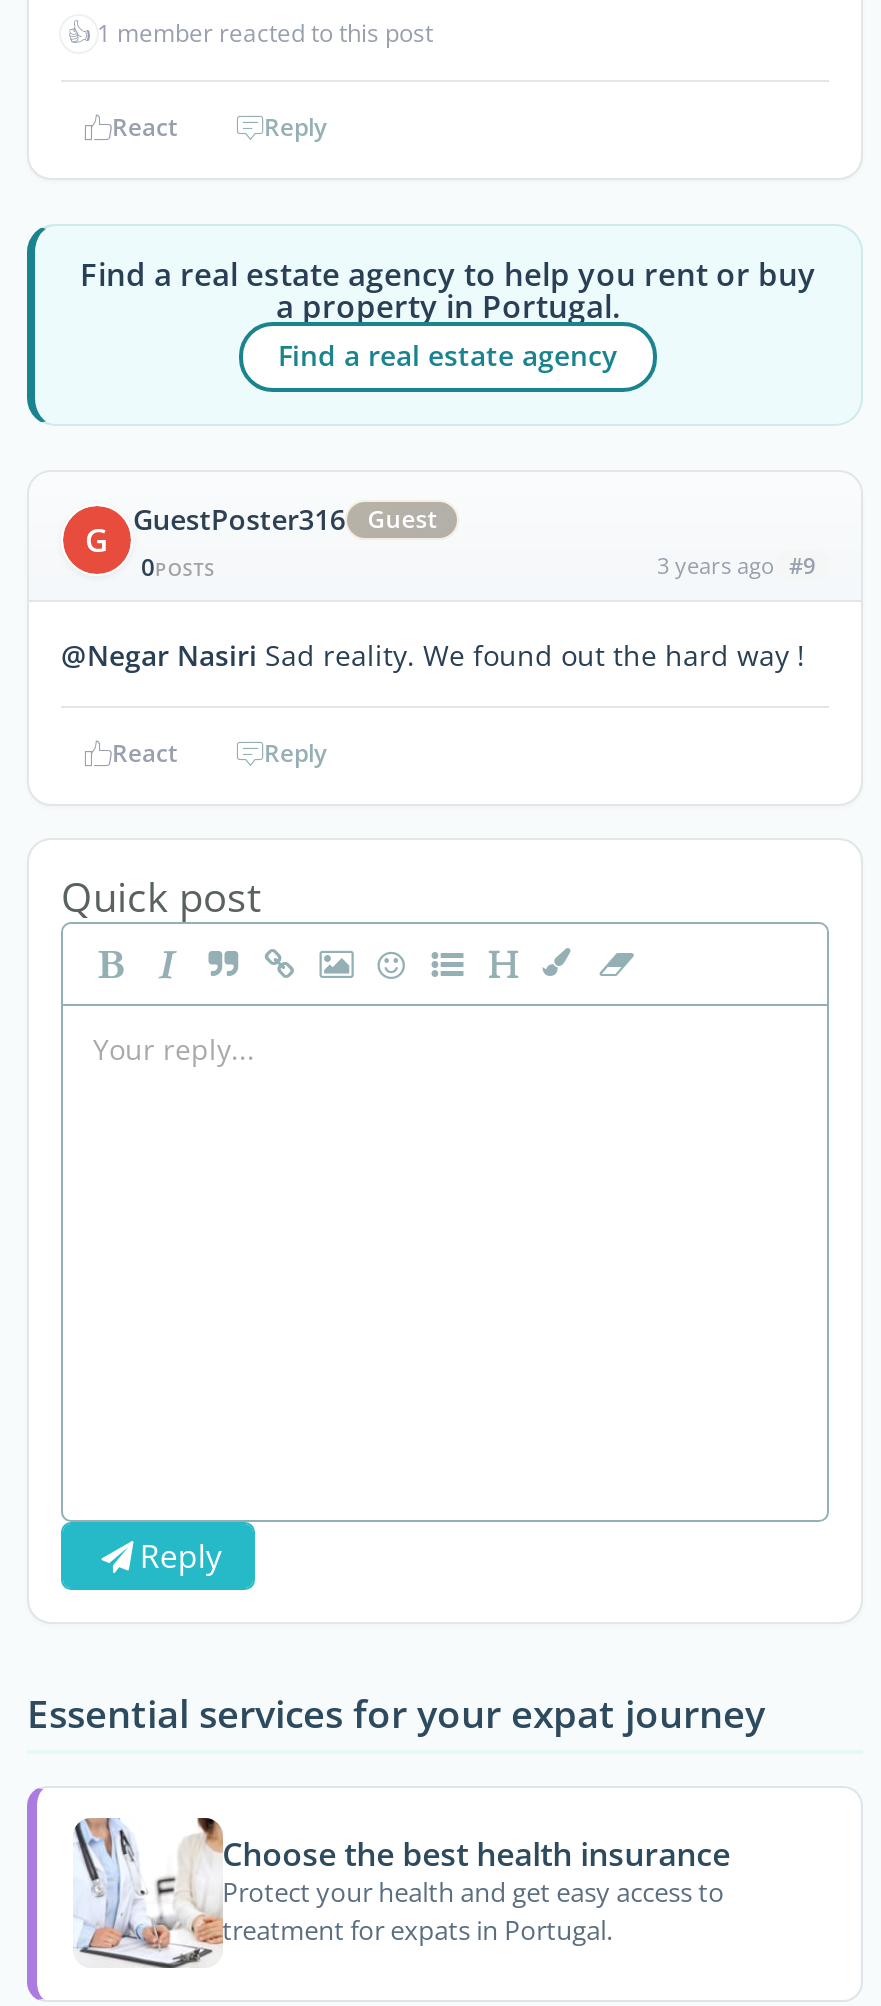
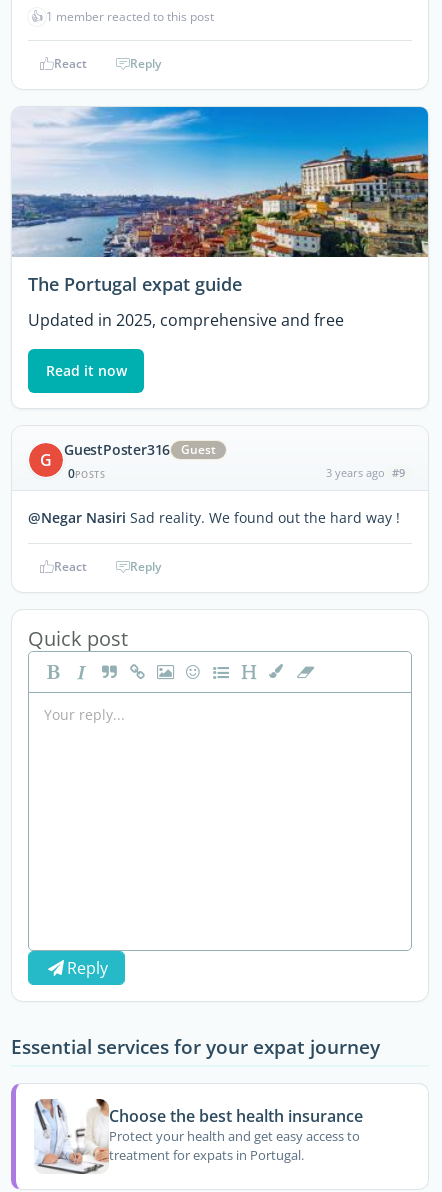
[25,222,857,428] [image] | Find a real estate agency to help you rent or buy | a property in Portugal. | Find a real estate agency -> [11,106,429,380] [image] | The Portugal expat guide | Updated in 2025, comprehensive and free | Read it now

